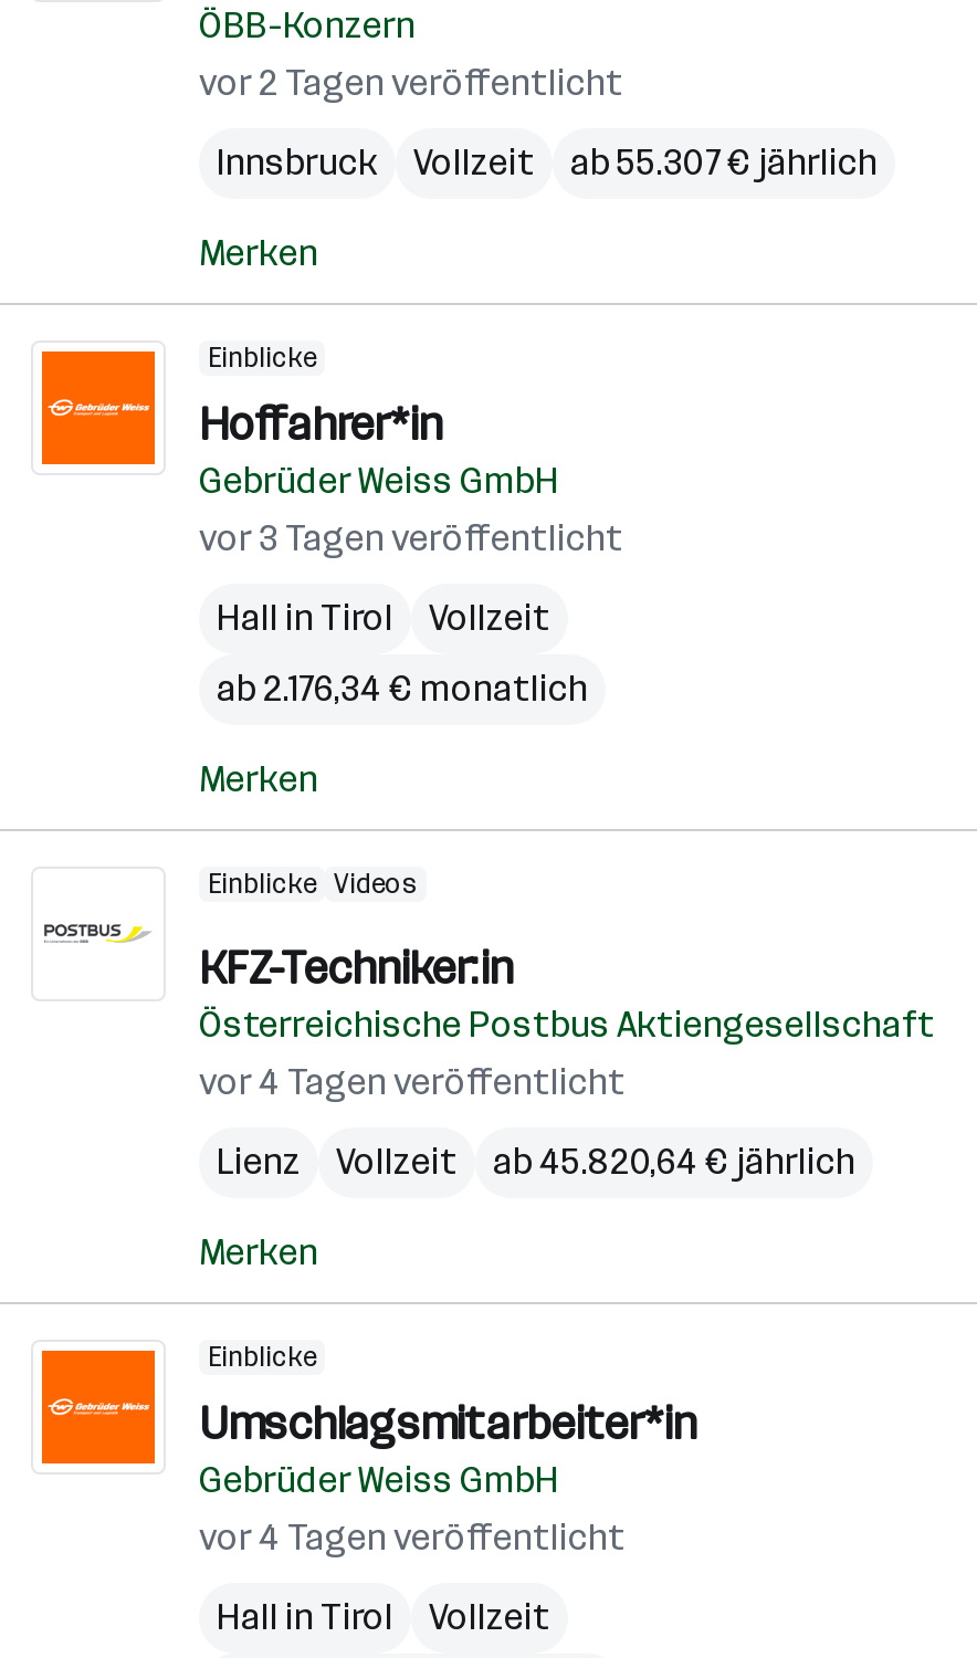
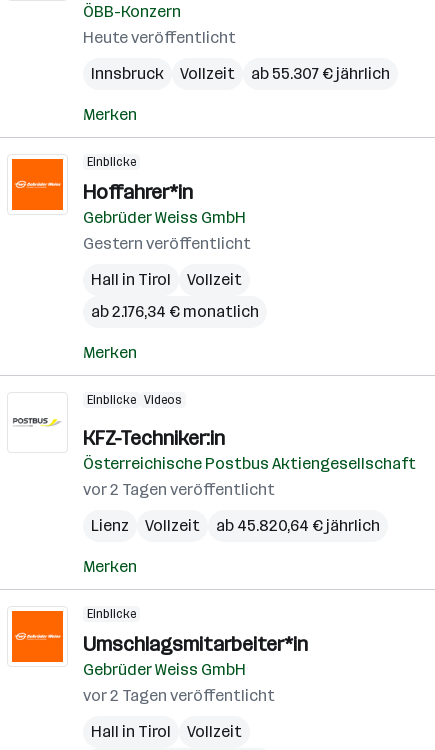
[199,62,623,104] vor 2 Tagen veröffentlicht -> [83,28,236,47] Heute veröffentlicht
[199,517,623,559] vor 3 Tagen veröffentlicht -> [83,234,251,253] Gestern veröffentlicht
[199,1061,626,1103] vor 4 Tagen veröffentlicht -> [83,480,275,499] vor 2 Tagen veröffentlicht
[199,1517,626,1559] vor 4 Tagen veröffentlicht -> [83,686,275,705] vor 2 Tagen veröffentlicht

